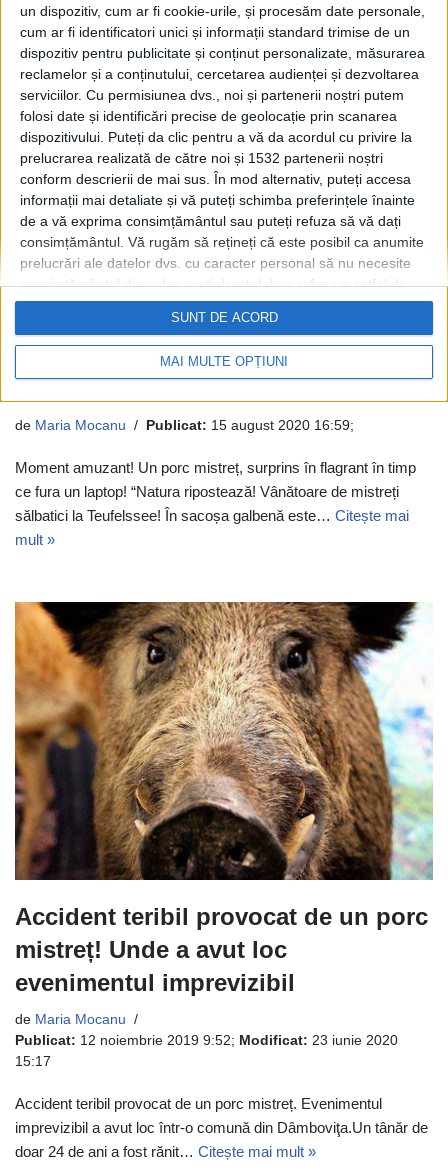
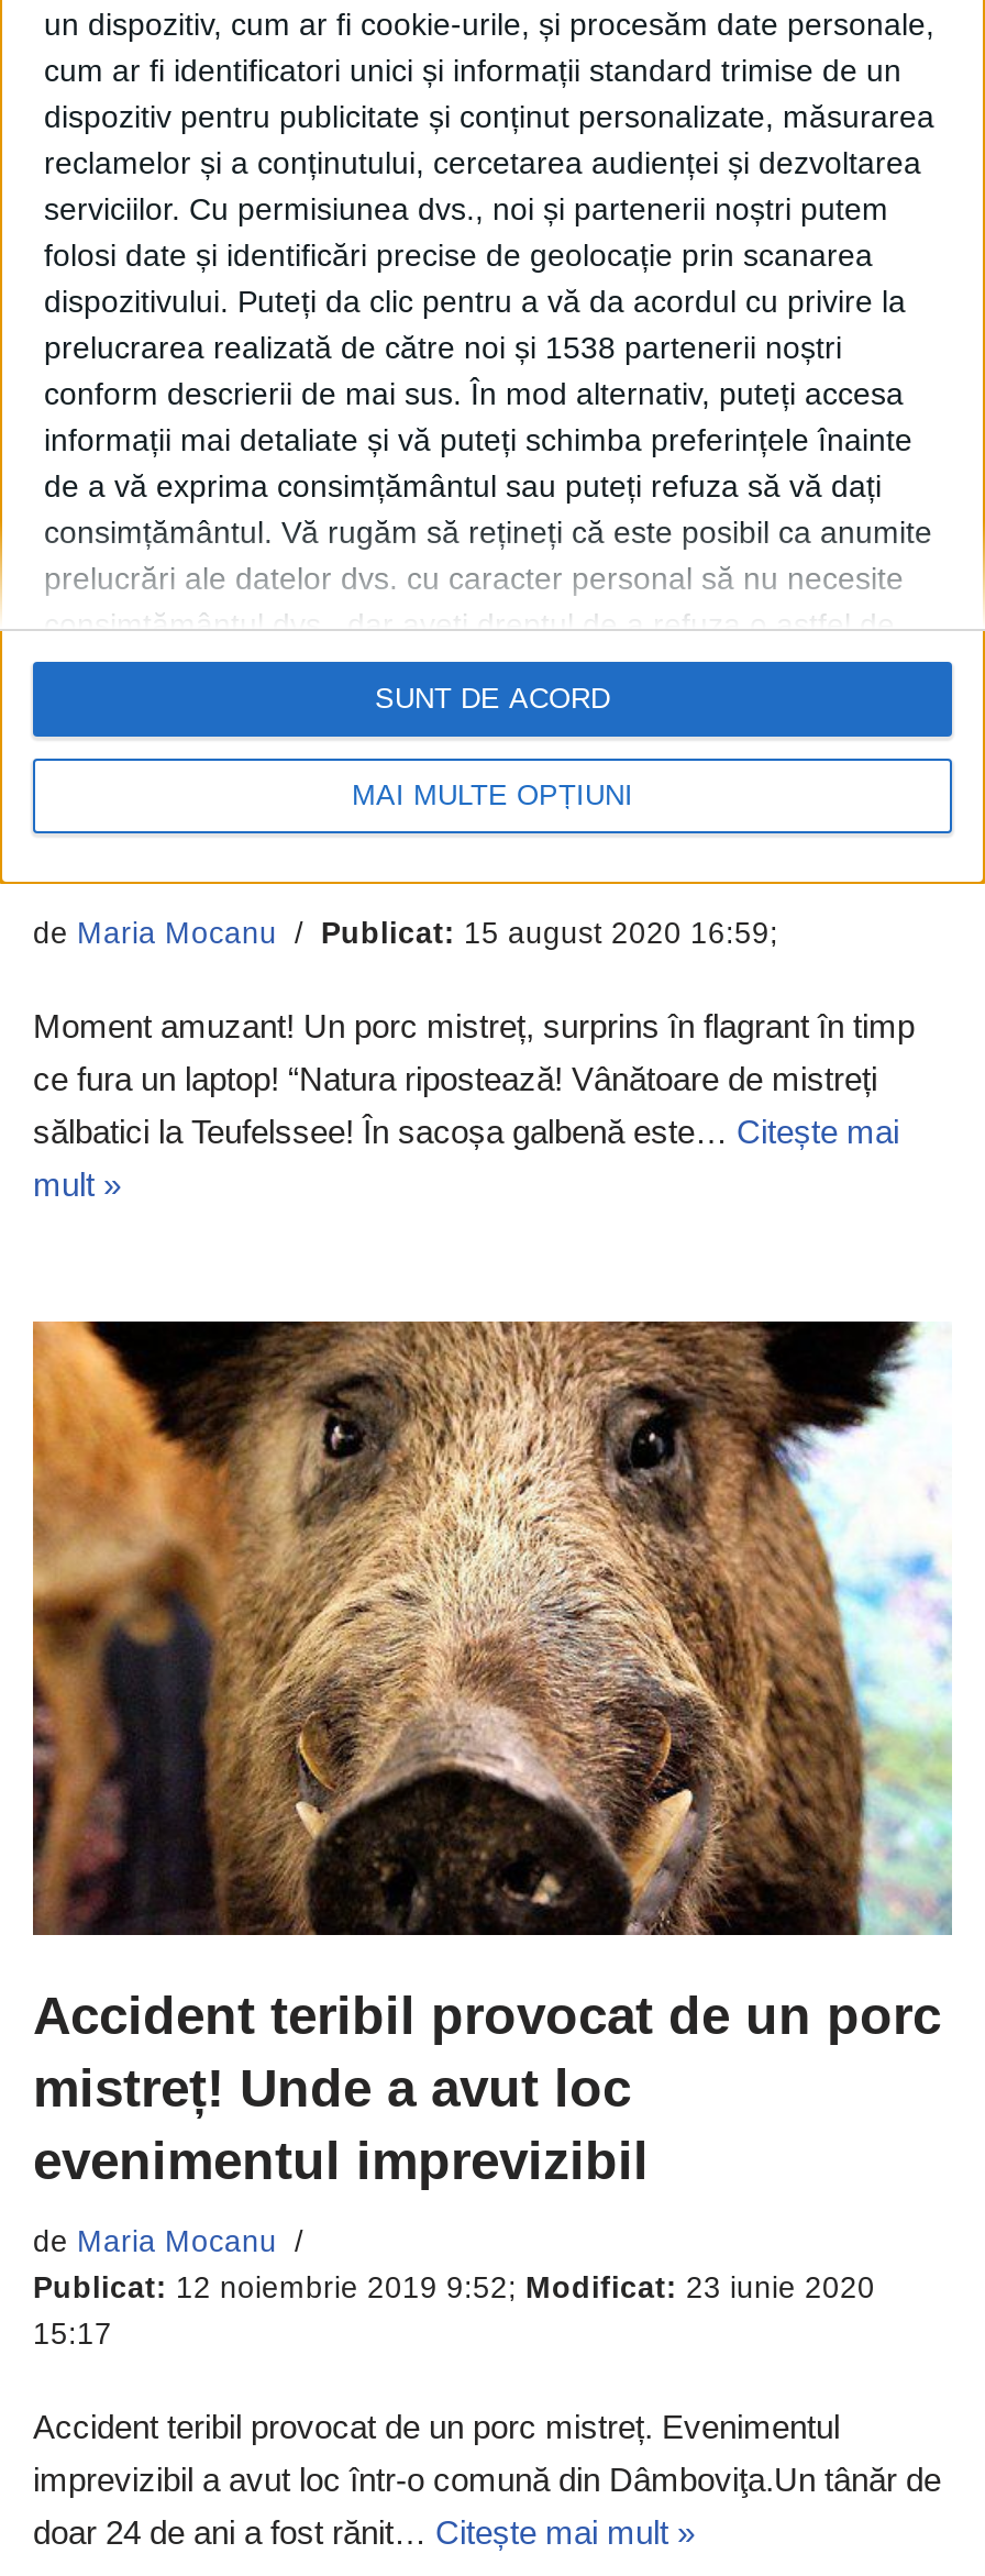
[20,150,383,166] prelucrarea realizată de către noi și 1532 partenerii noștri -> [44,331,842,366] prelucrarea realizată de către noi și 1538 partenerii noștri

